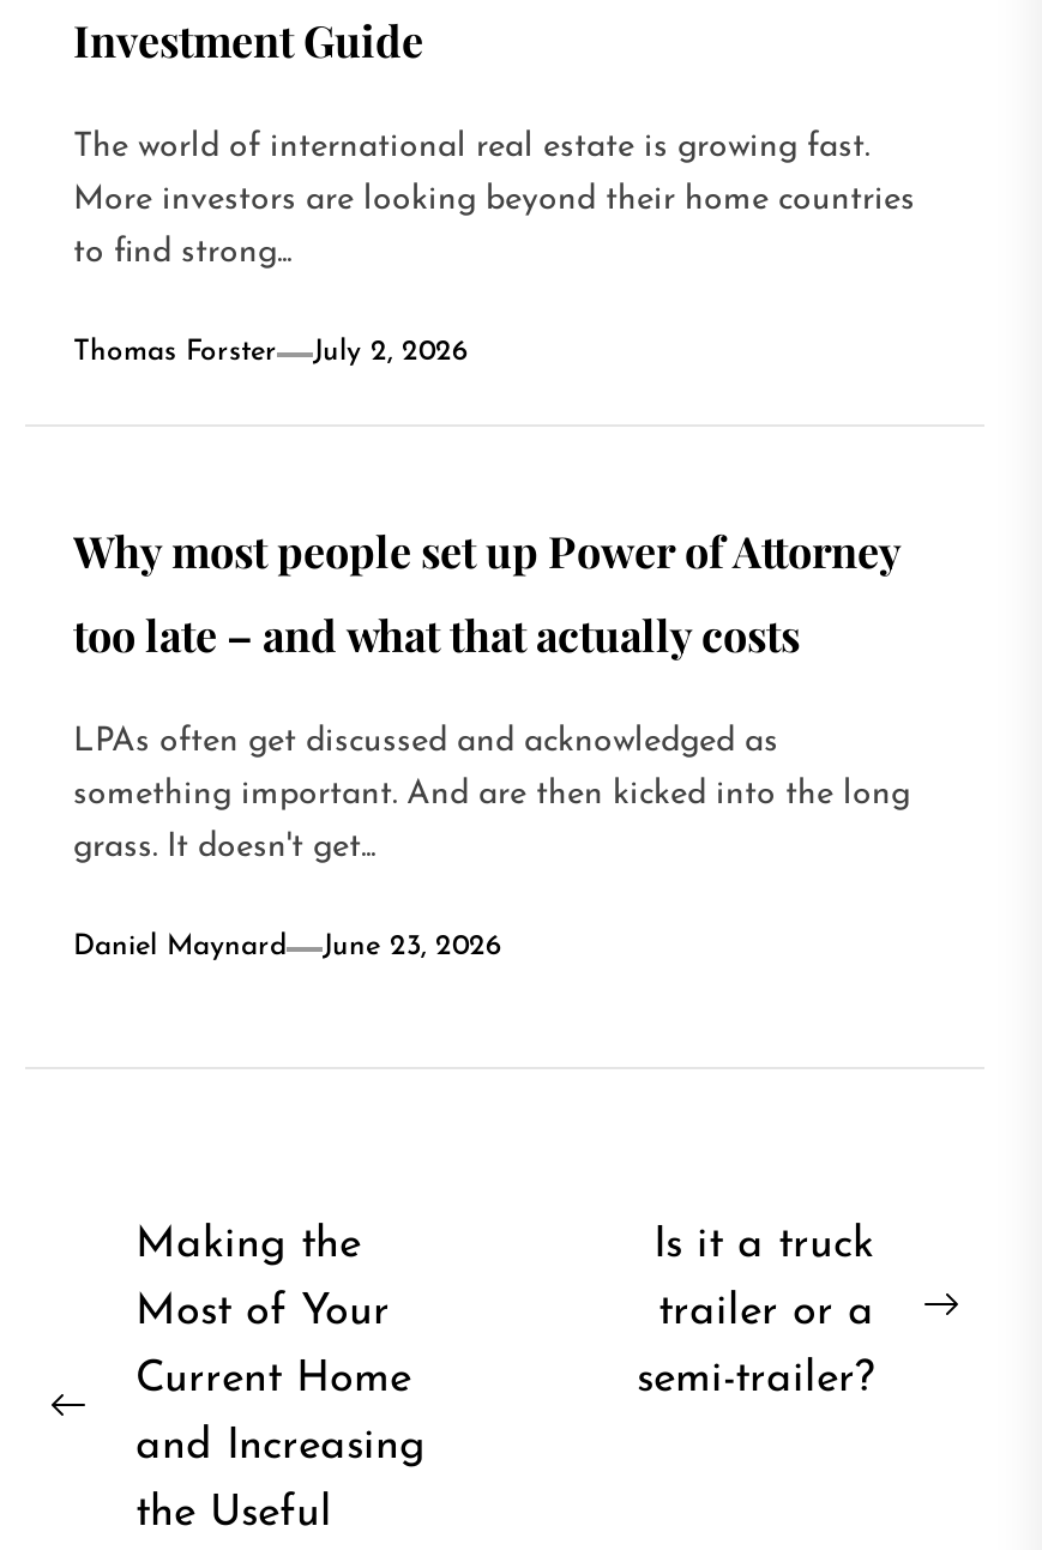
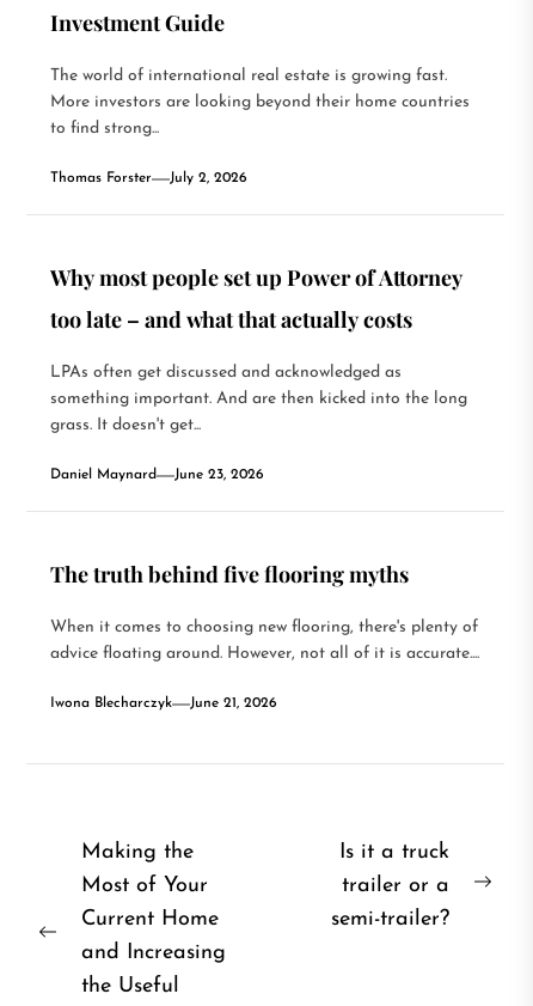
none -> [50,560,479,711] The truth behind five flooring myths | When it comes to choosing new flooring, there's plenty of | advice floating around. However, not all of it is accurate.... | Iwona Blecharczyk | June 21, 2026

